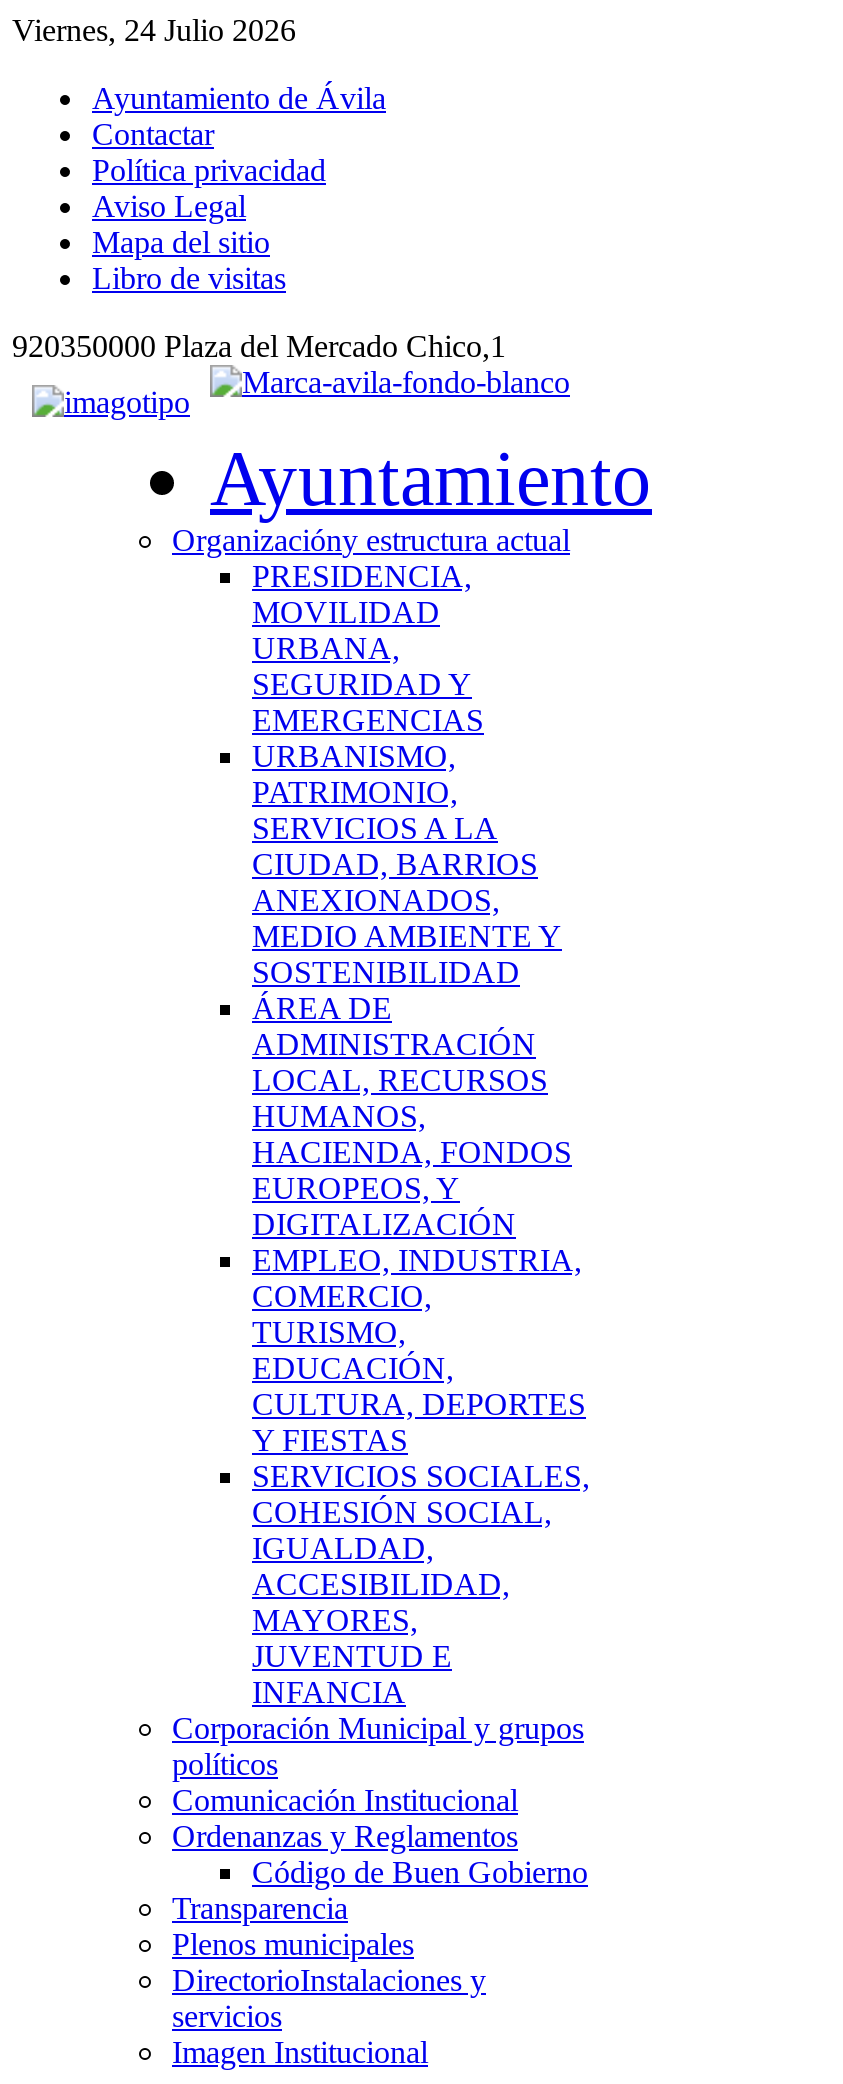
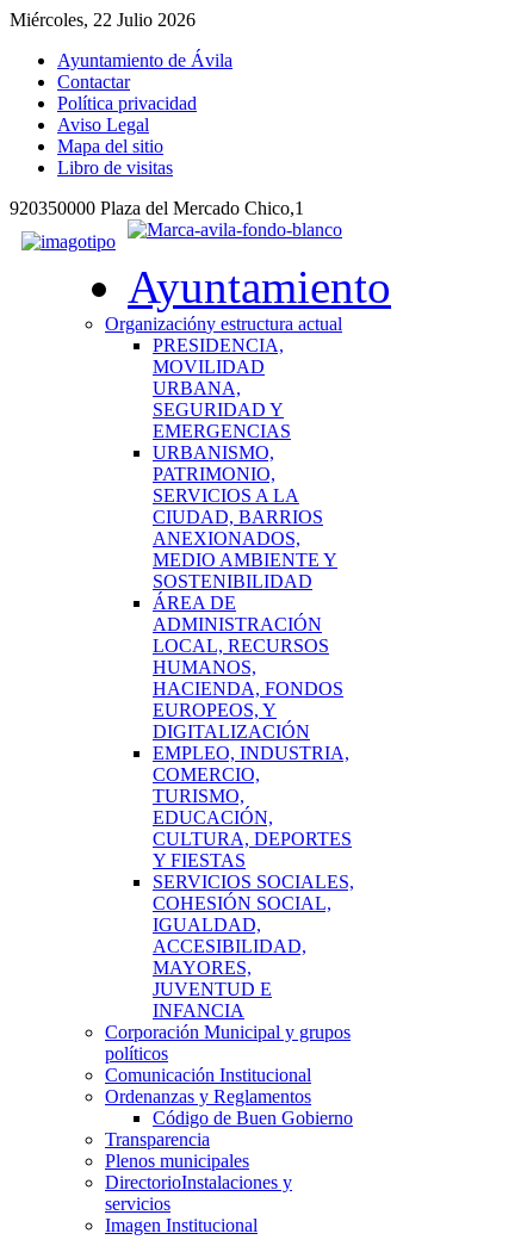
[12,13,296,47] Viernes, 24 Julio 2026 -> [10,10,196,30] Miércoles, 22 Julio 2026

